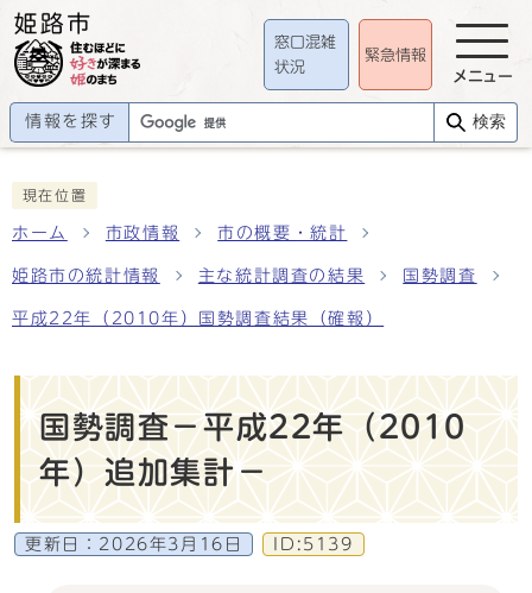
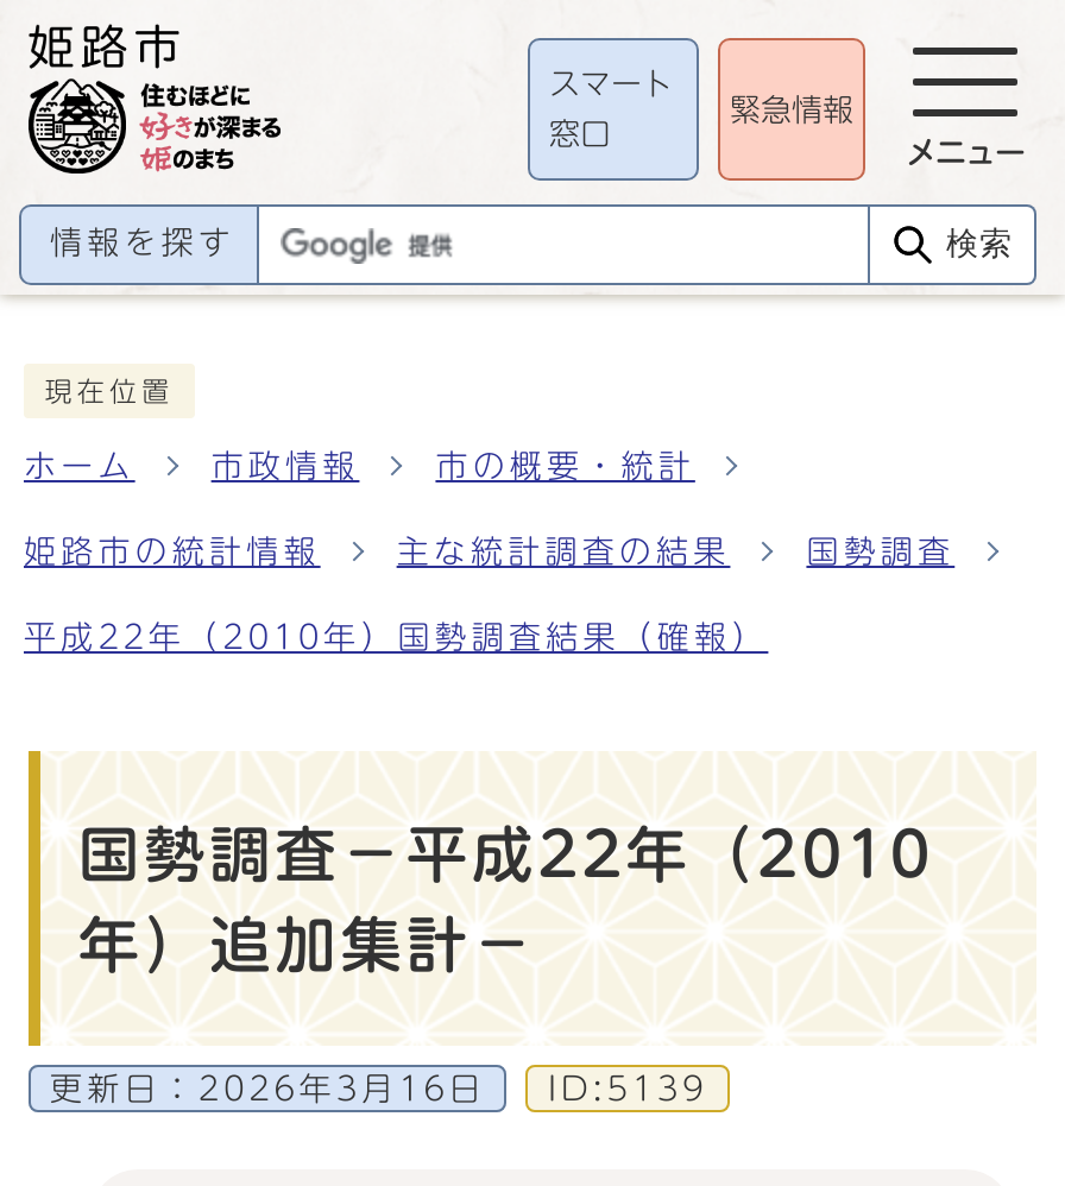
[274,34,336,49] 窓口混雑 -> [549,68,673,99] スマート
[274,60,305,75] 状況 -> [549,120,611,151] 窓口

